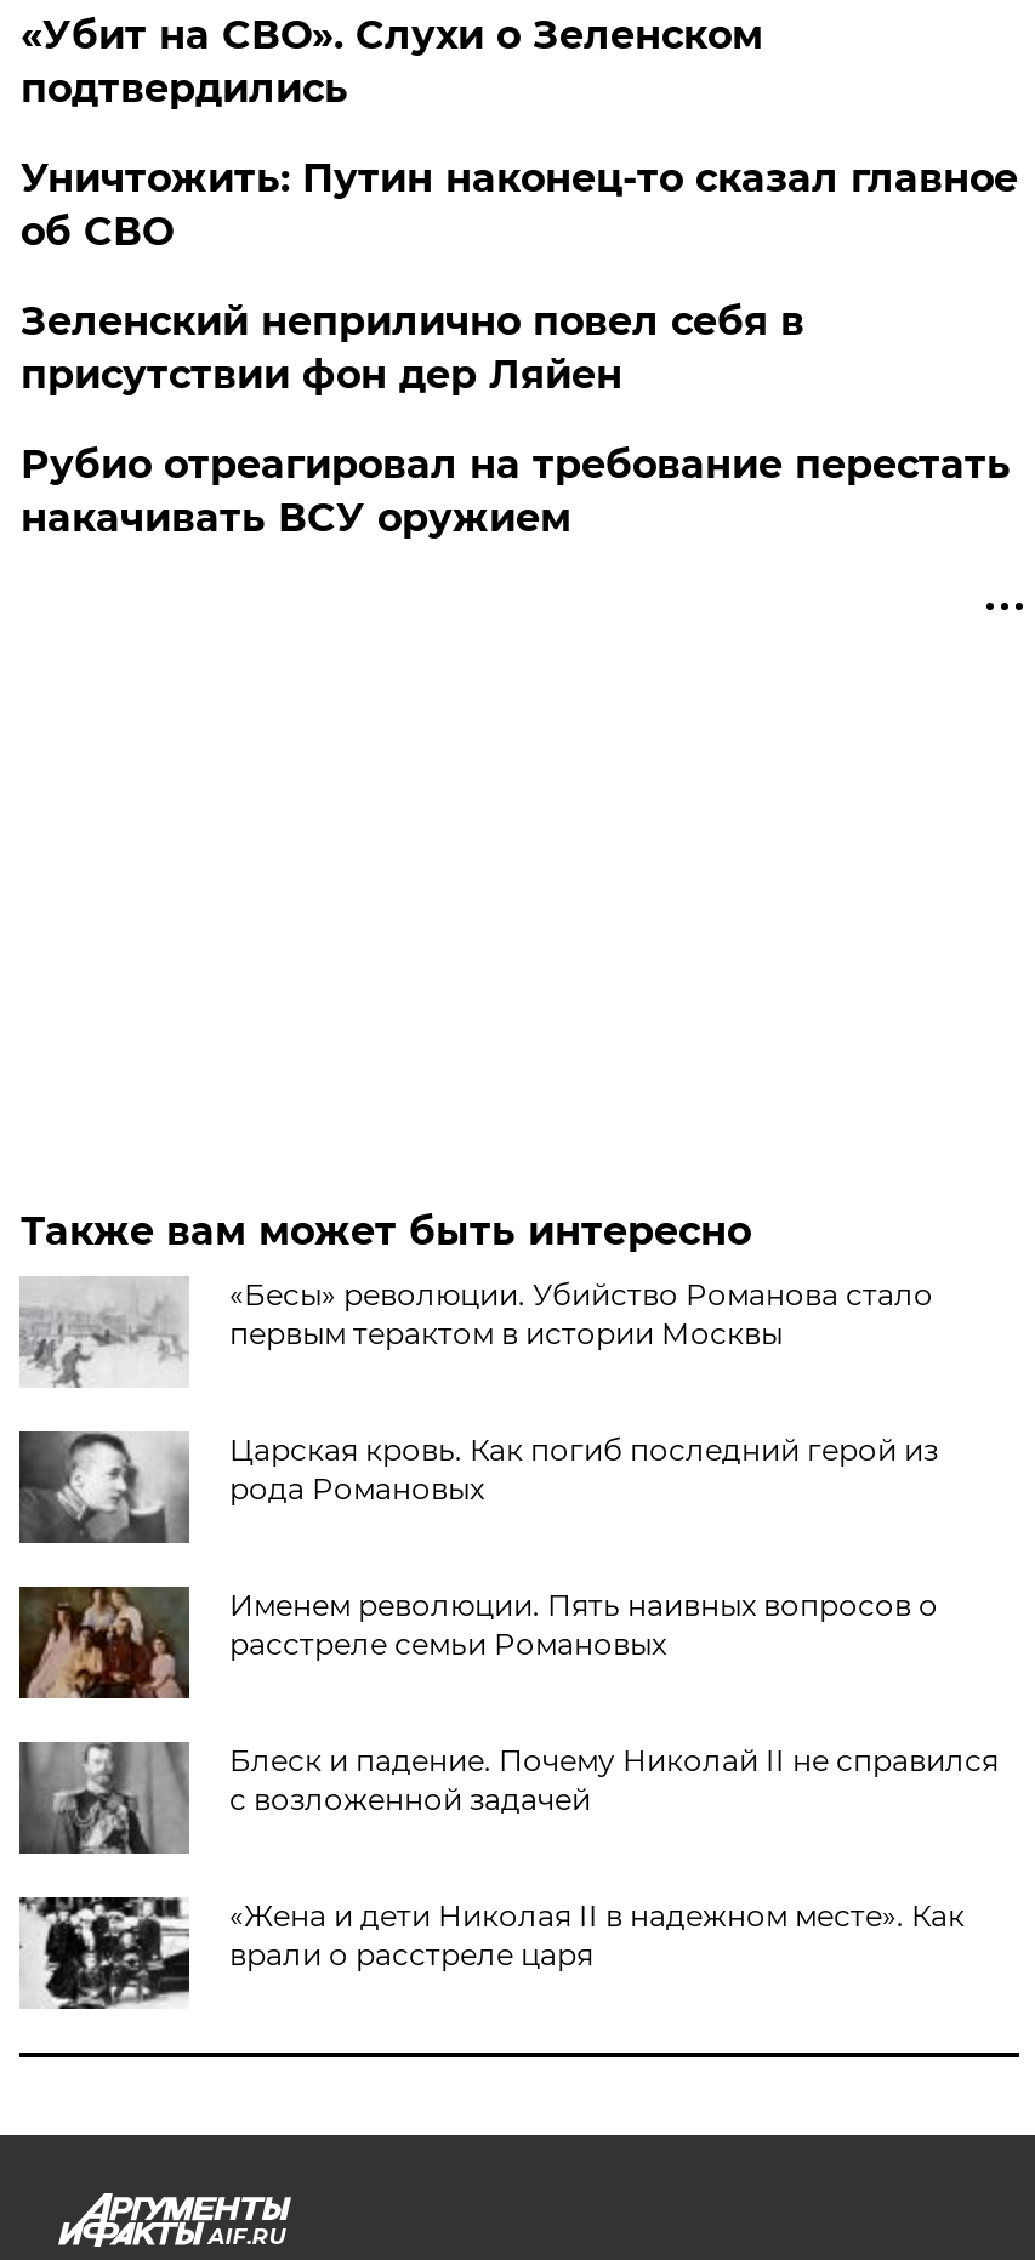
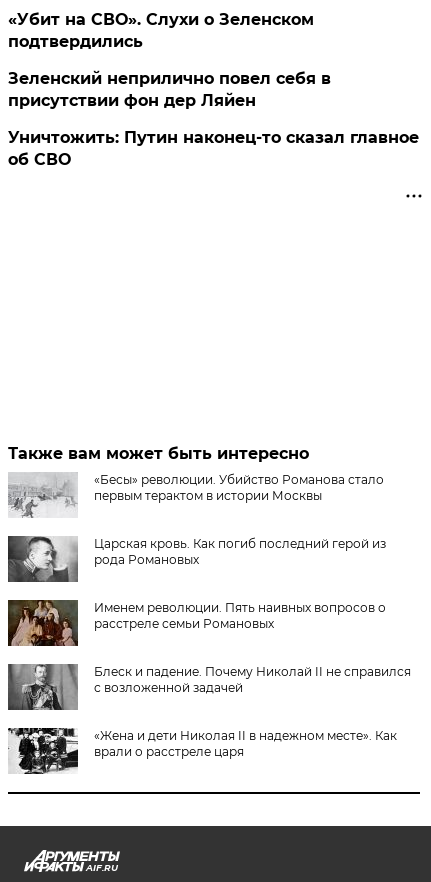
moved [20,155,1018,255] -> [8,128,419,169]: Уничтожить: Путин наконец-то сказал главное | об СВО
[20,441,1010,541] Рубио отреагировал на требование перестать | накачивать ВСУ оружием -> none

